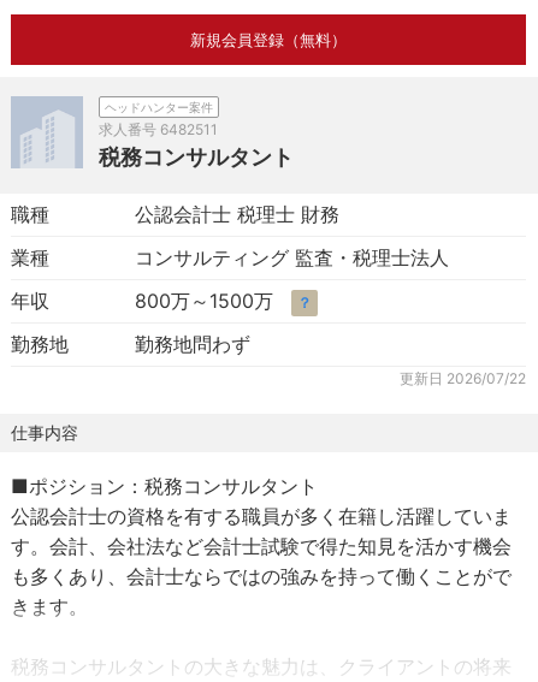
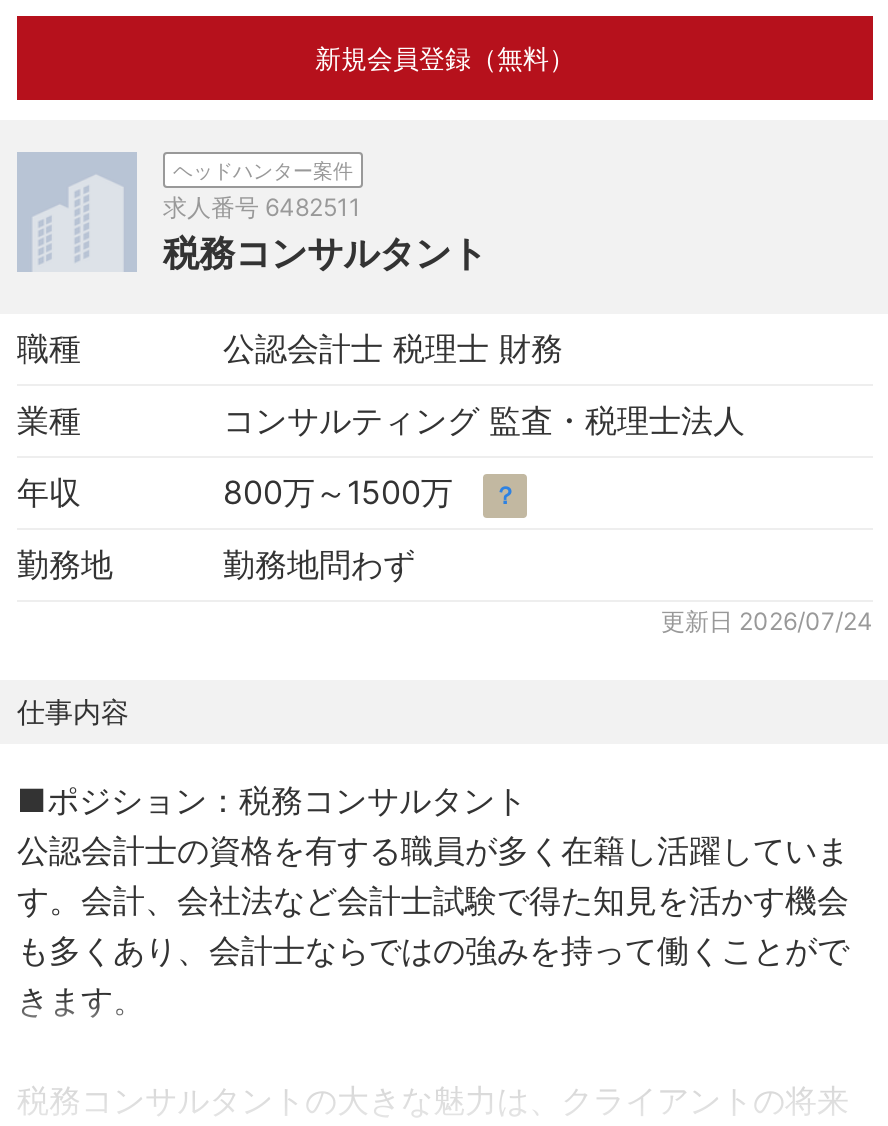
[400,369,526,387] 更新日 2026/07/22 -> [661,606,873,636] 更新日 2026/07/24

